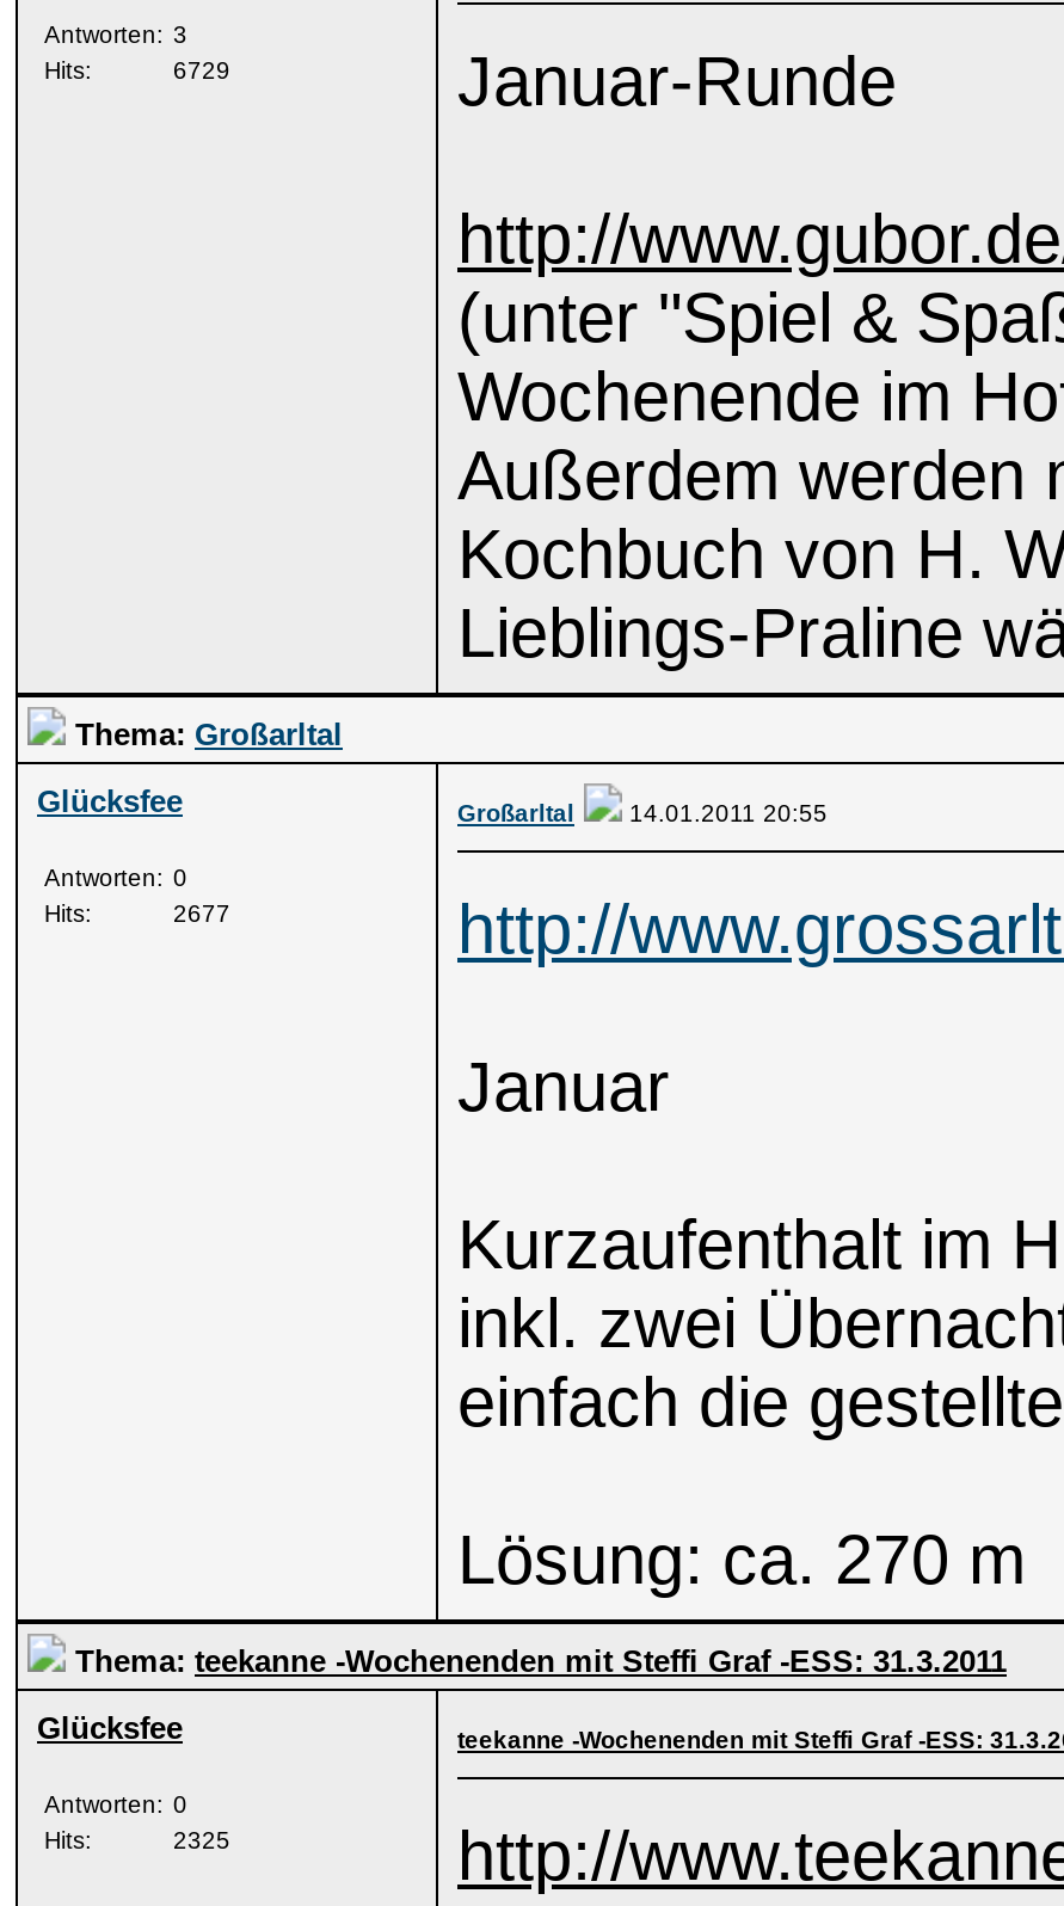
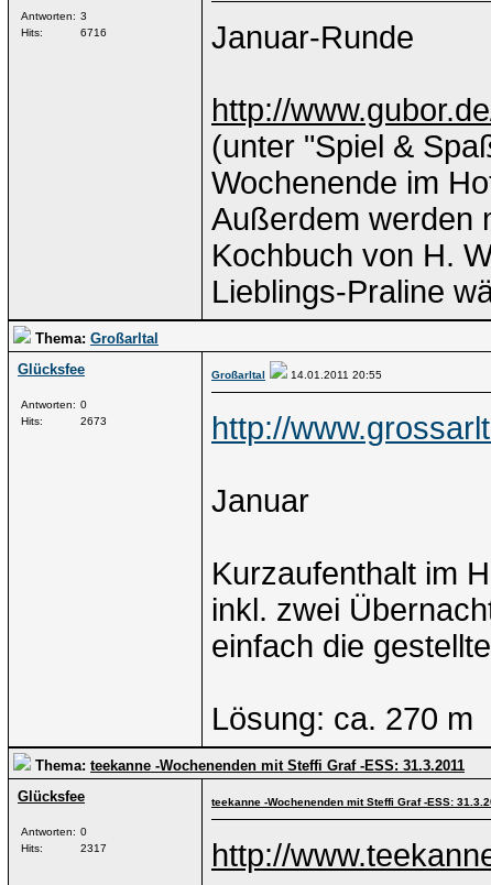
[173,57,230,84] 6729 -> [80,26,107,39] 6716
[173,900,230,927] 2677 -> [80,415,107,427] 2673
[173,1827,230,1853] 2325 -> [80,842,107,854] 2317

